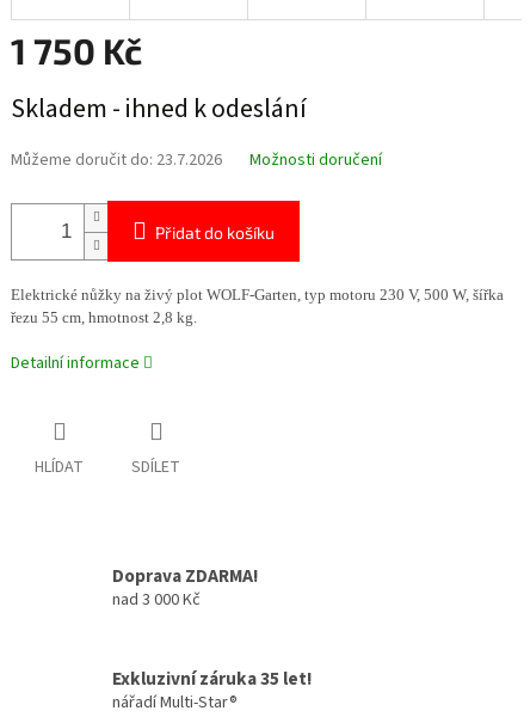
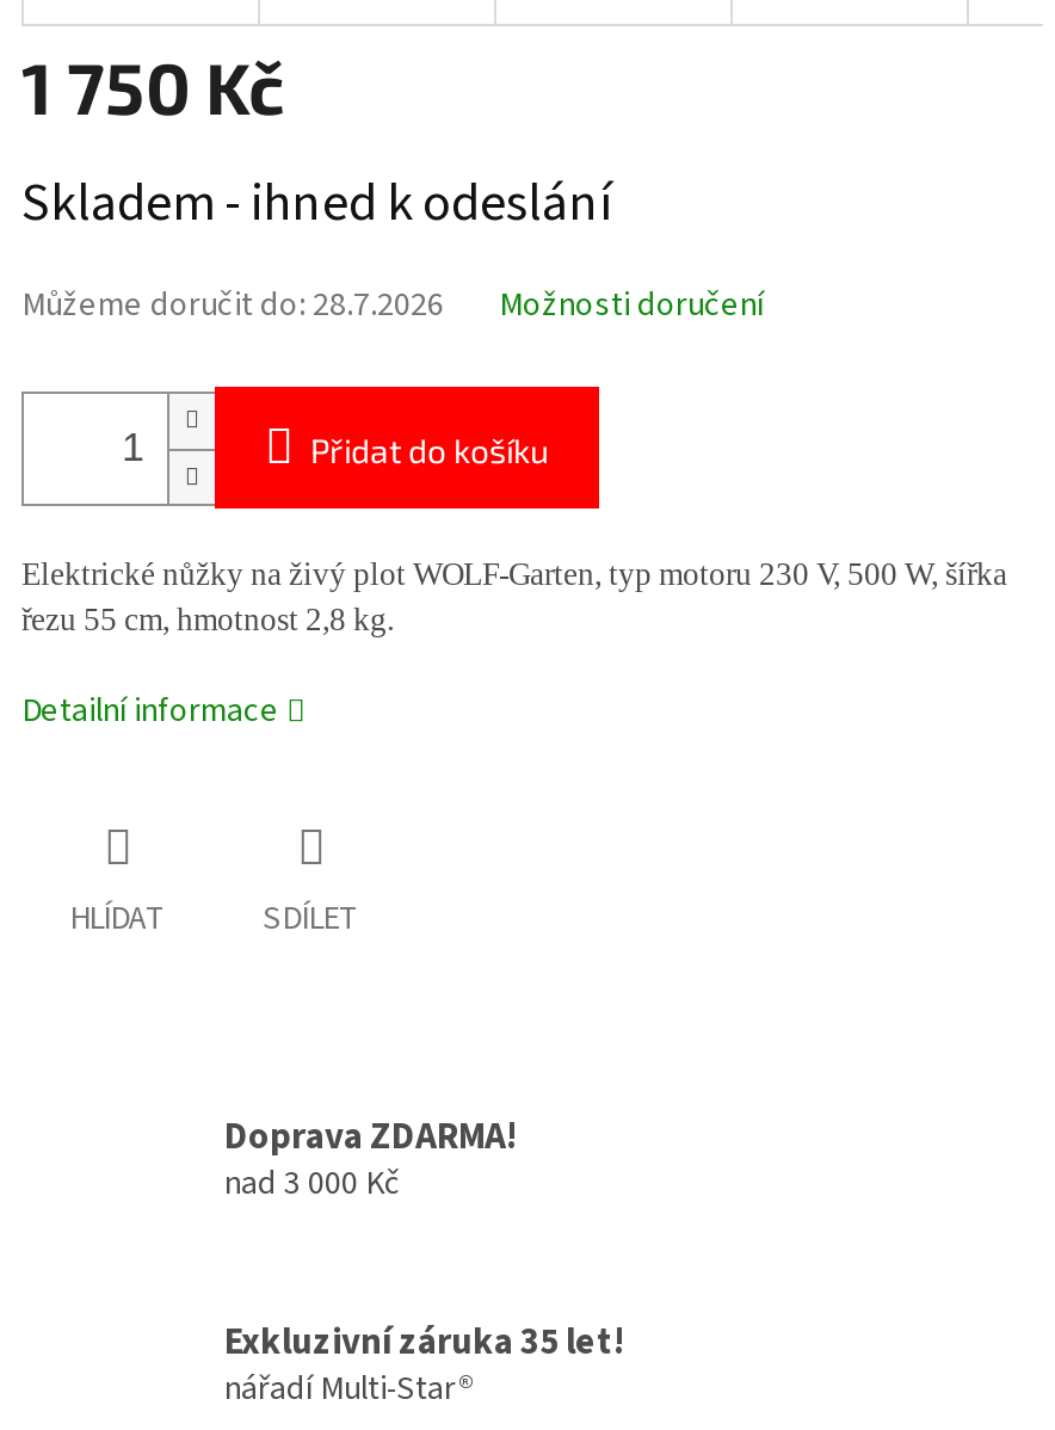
[11,149,222,173] Můžeme doručit do: 23.7.2026 -> [21,283,444,330] Můžeme doručit do: 28.7.2026

